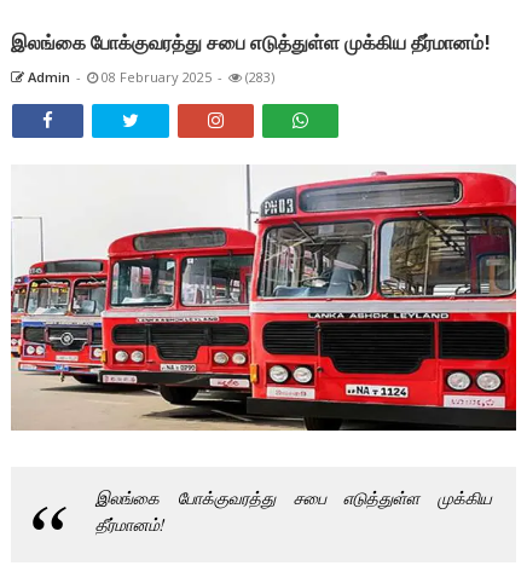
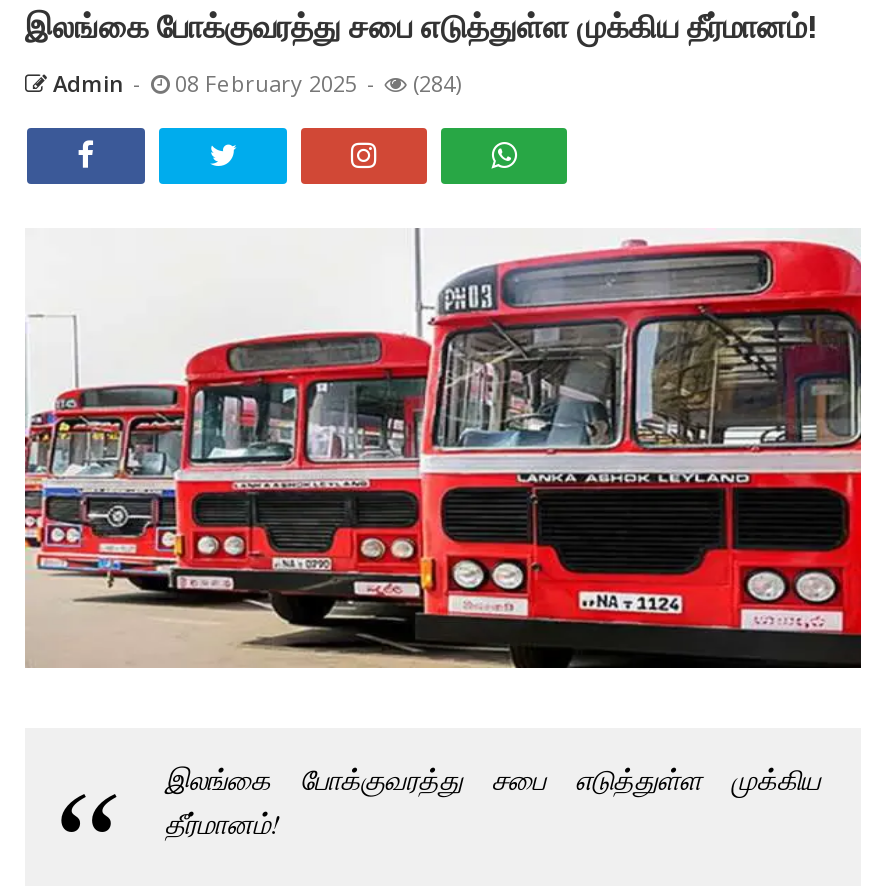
[24,68,274,86] Admin - 08 February 2025 - (283) -> [47,68,461,98] Admin - 08 February 2025 - (284)

